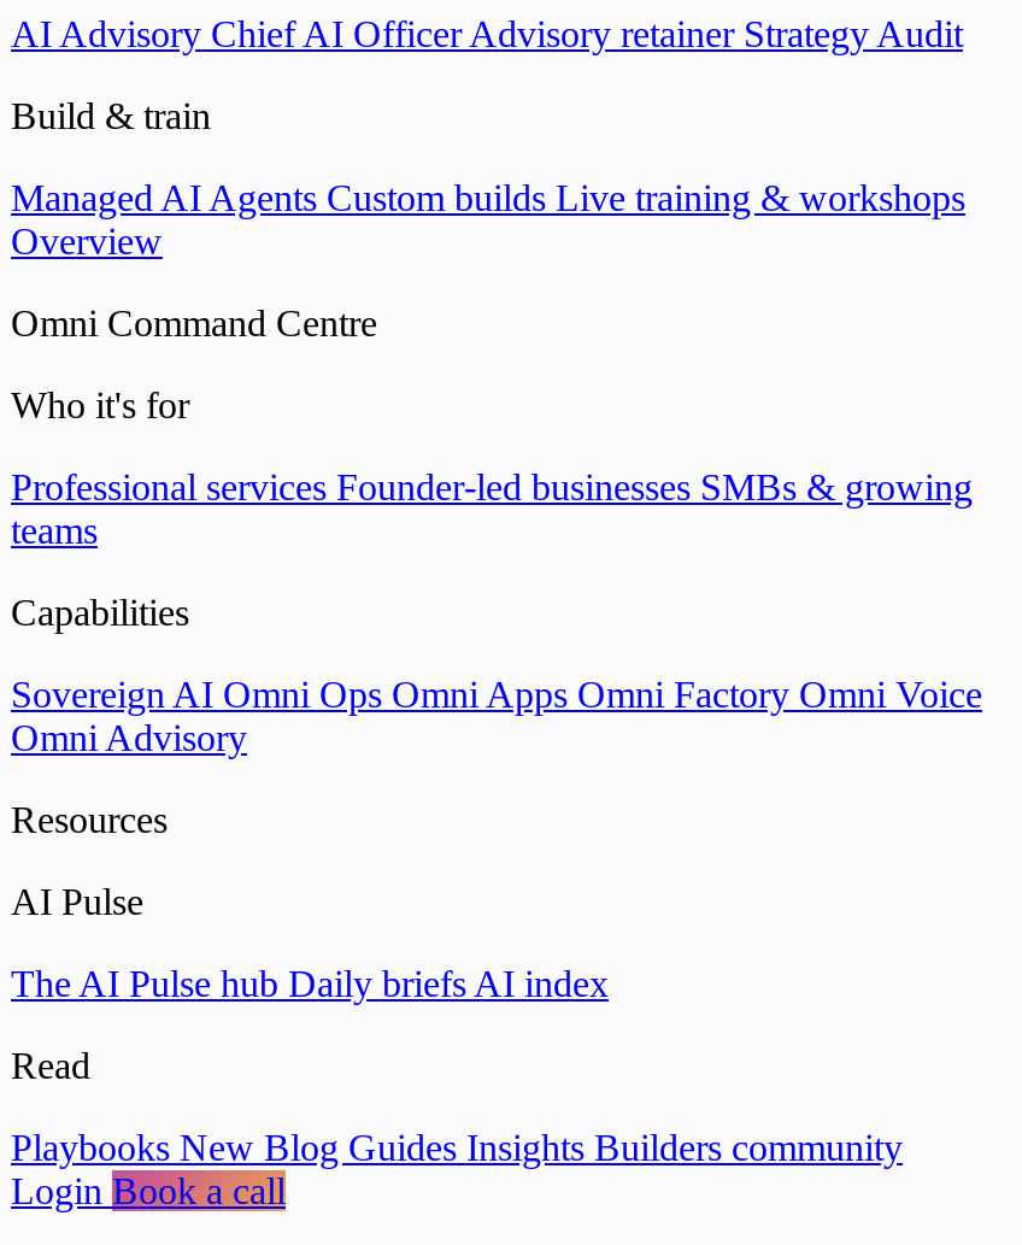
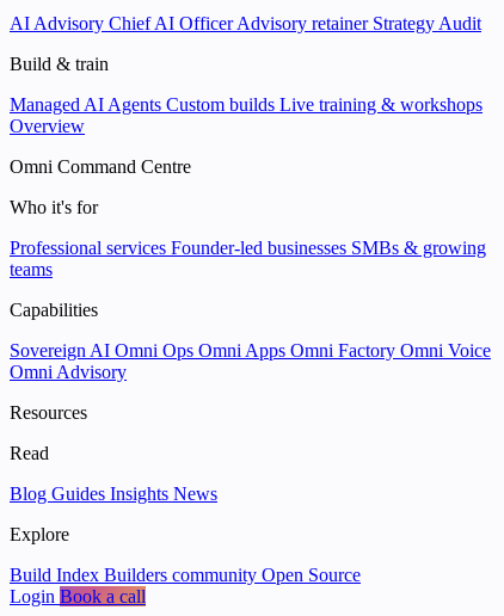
[11,881,609,1004] AI Pulse | The AI Pulse hub Daily briefs AI index -> none
moved [11,1045,90,1086] -> [10,443,49,463]: Read
[11,1127,903,1168] Playbooks New Blog Guides Insights Builders community -> [10,483,361,585] Blog Guides Insights News | Explore | Build Index Builders community Open Source

